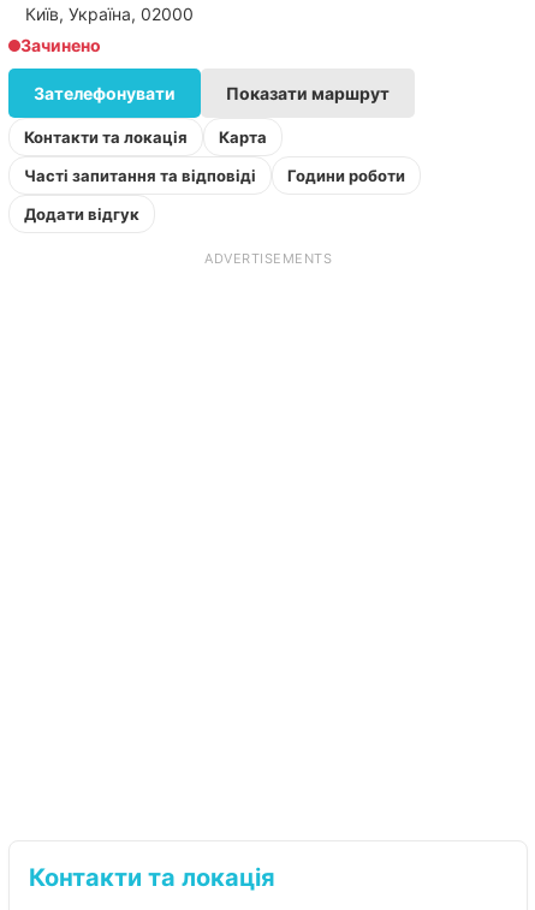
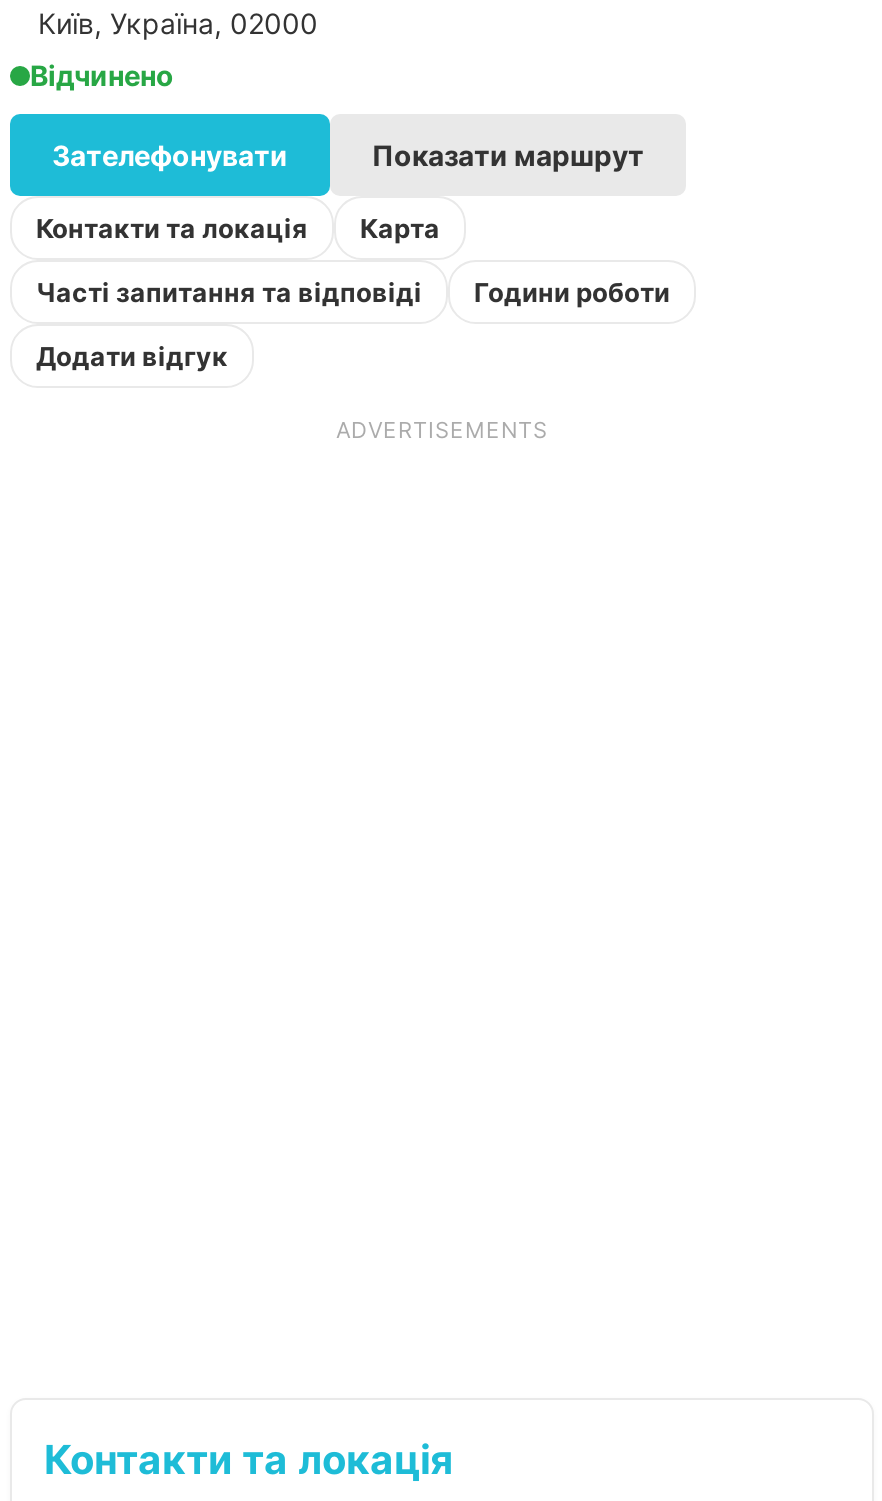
[20,35,101,55] Зачинено -> [30,58,174,92] Відчинено

